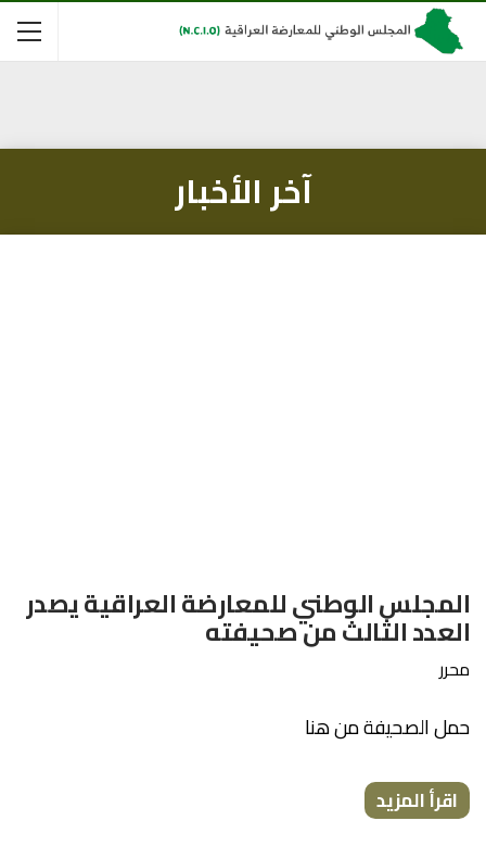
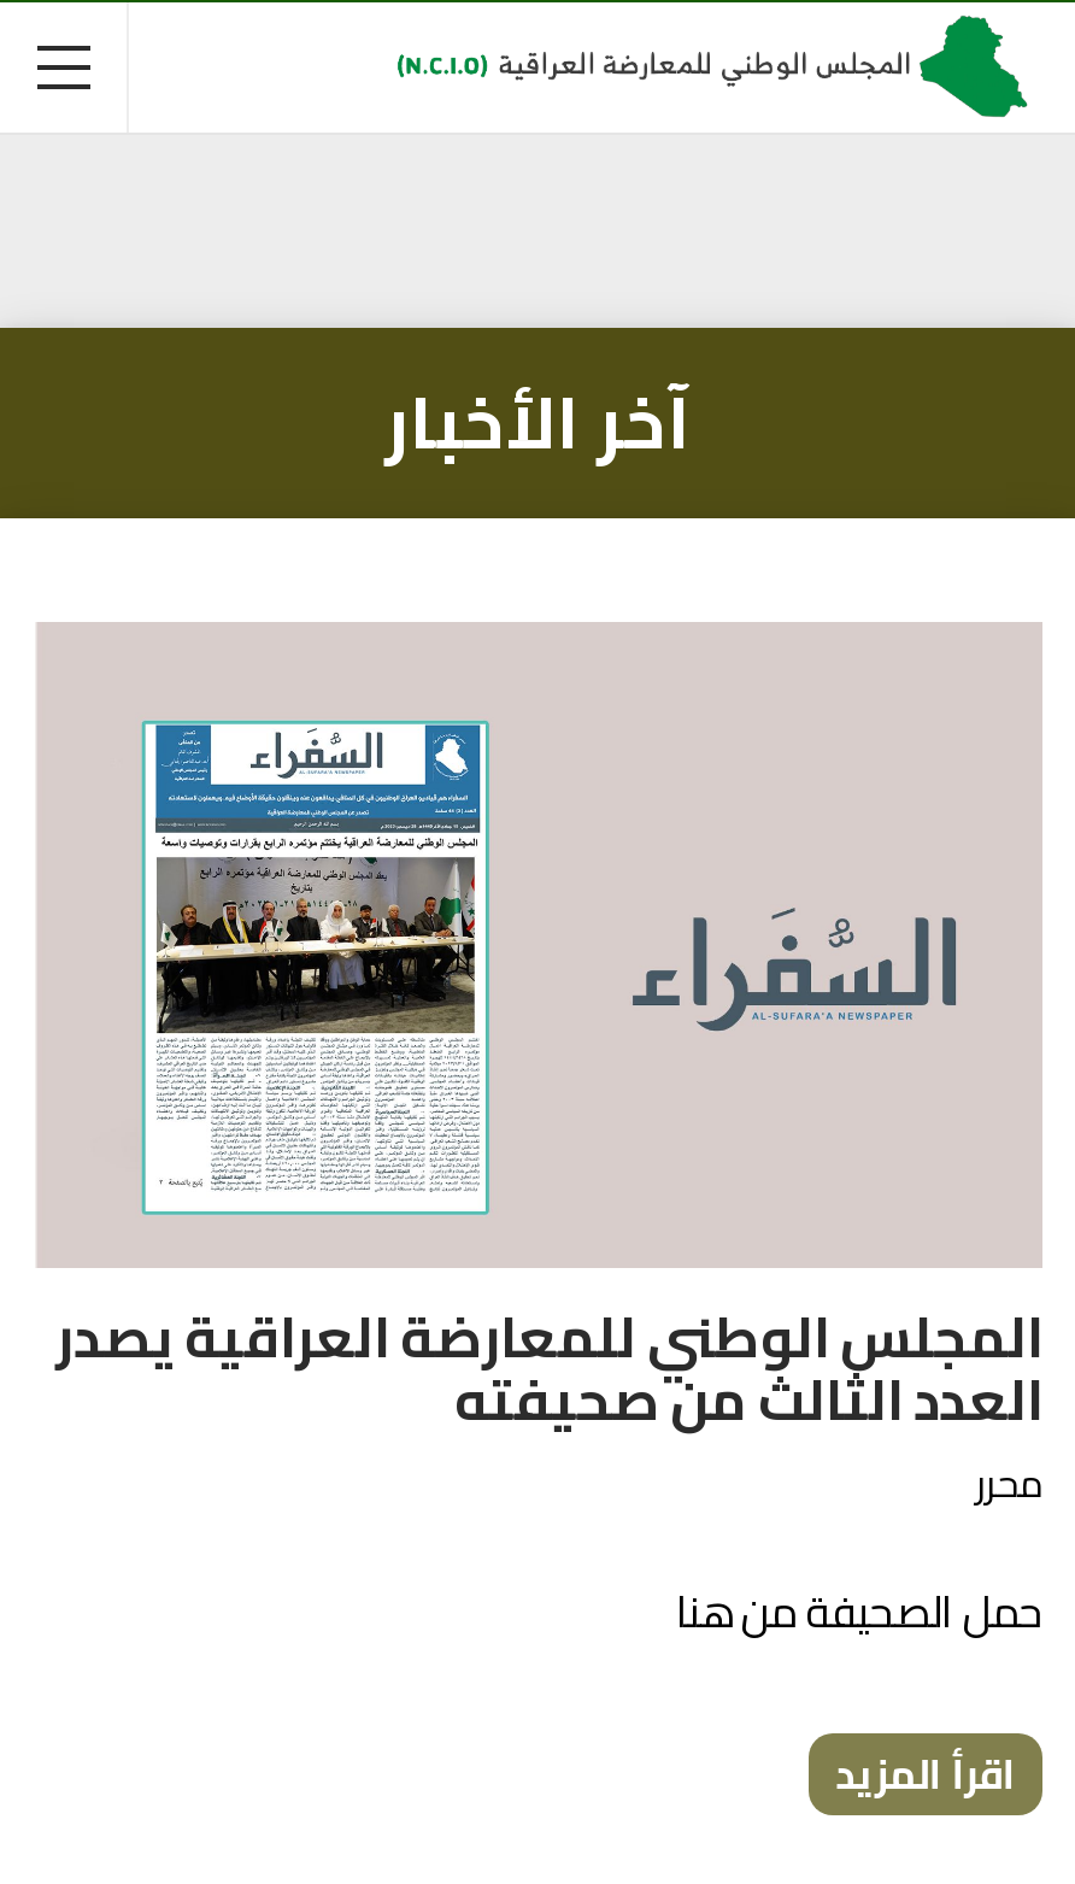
none -> [37,622,1042,1268] [image]

